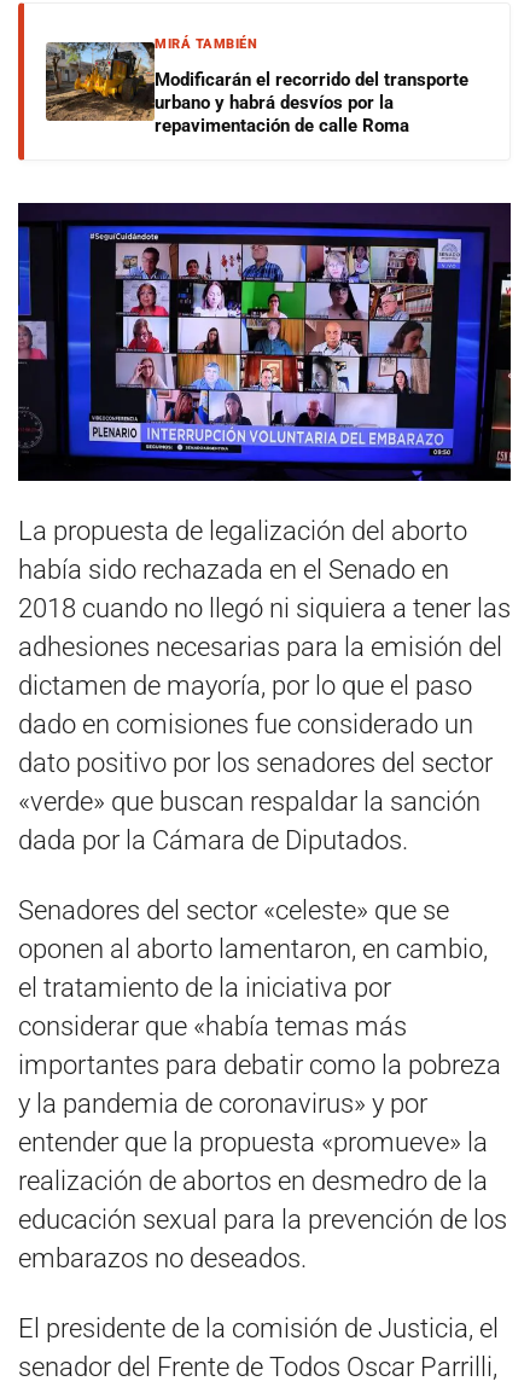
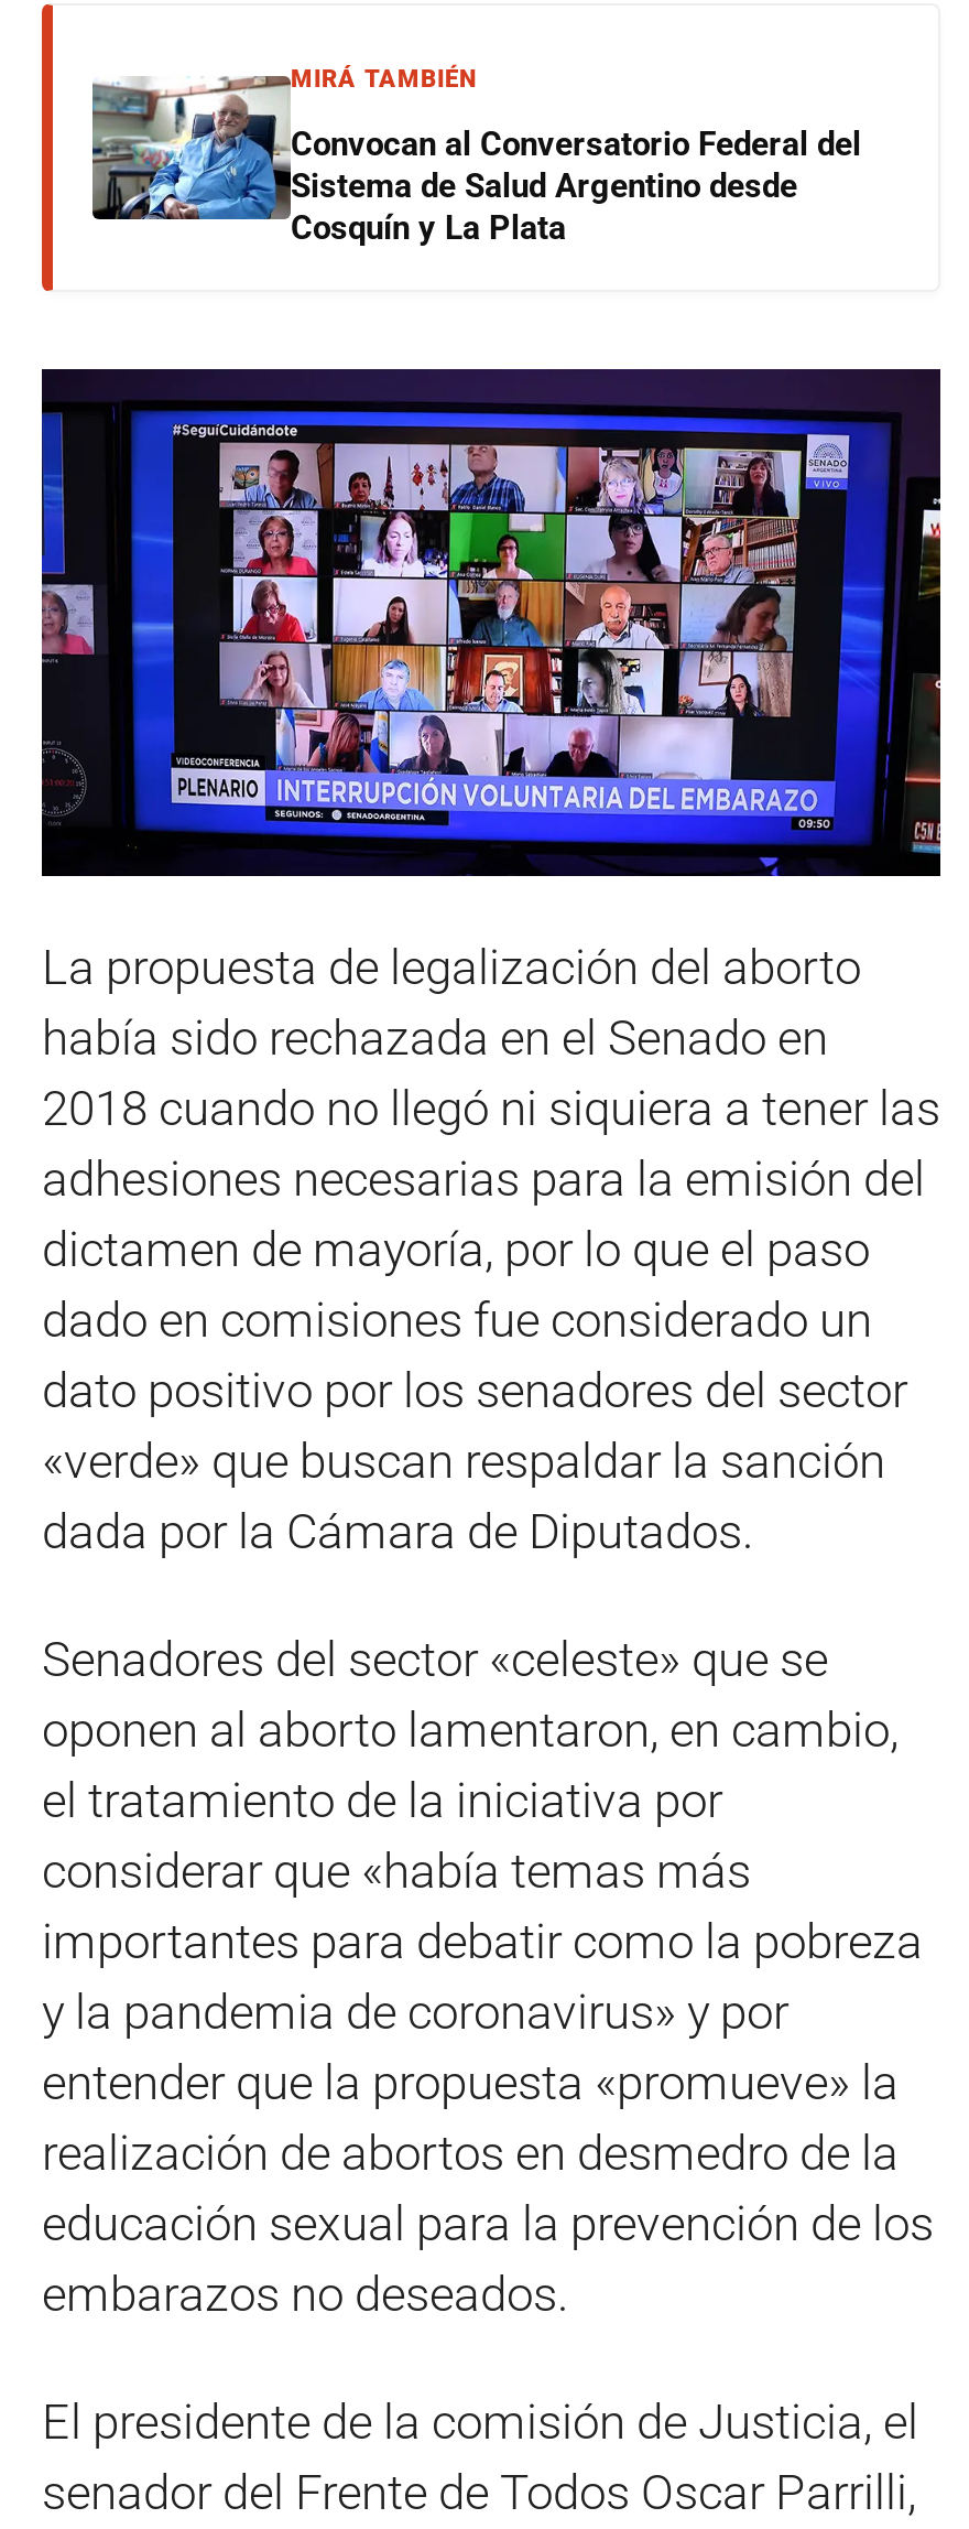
[46,41,468,137] [image] | Modificarán el recorrido del transporte | urbano y habrá desvíos por la | repavimentación de calle Roma -> [92,76,861,248] [image] | Convocan al Conversatorio Federal del | Sistema de Salud Argentino desde | Cosquín y La Plata

